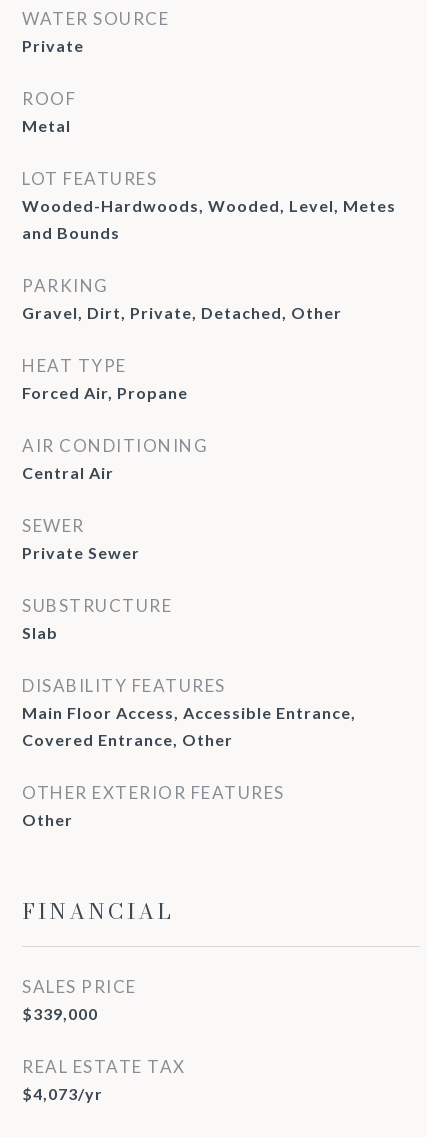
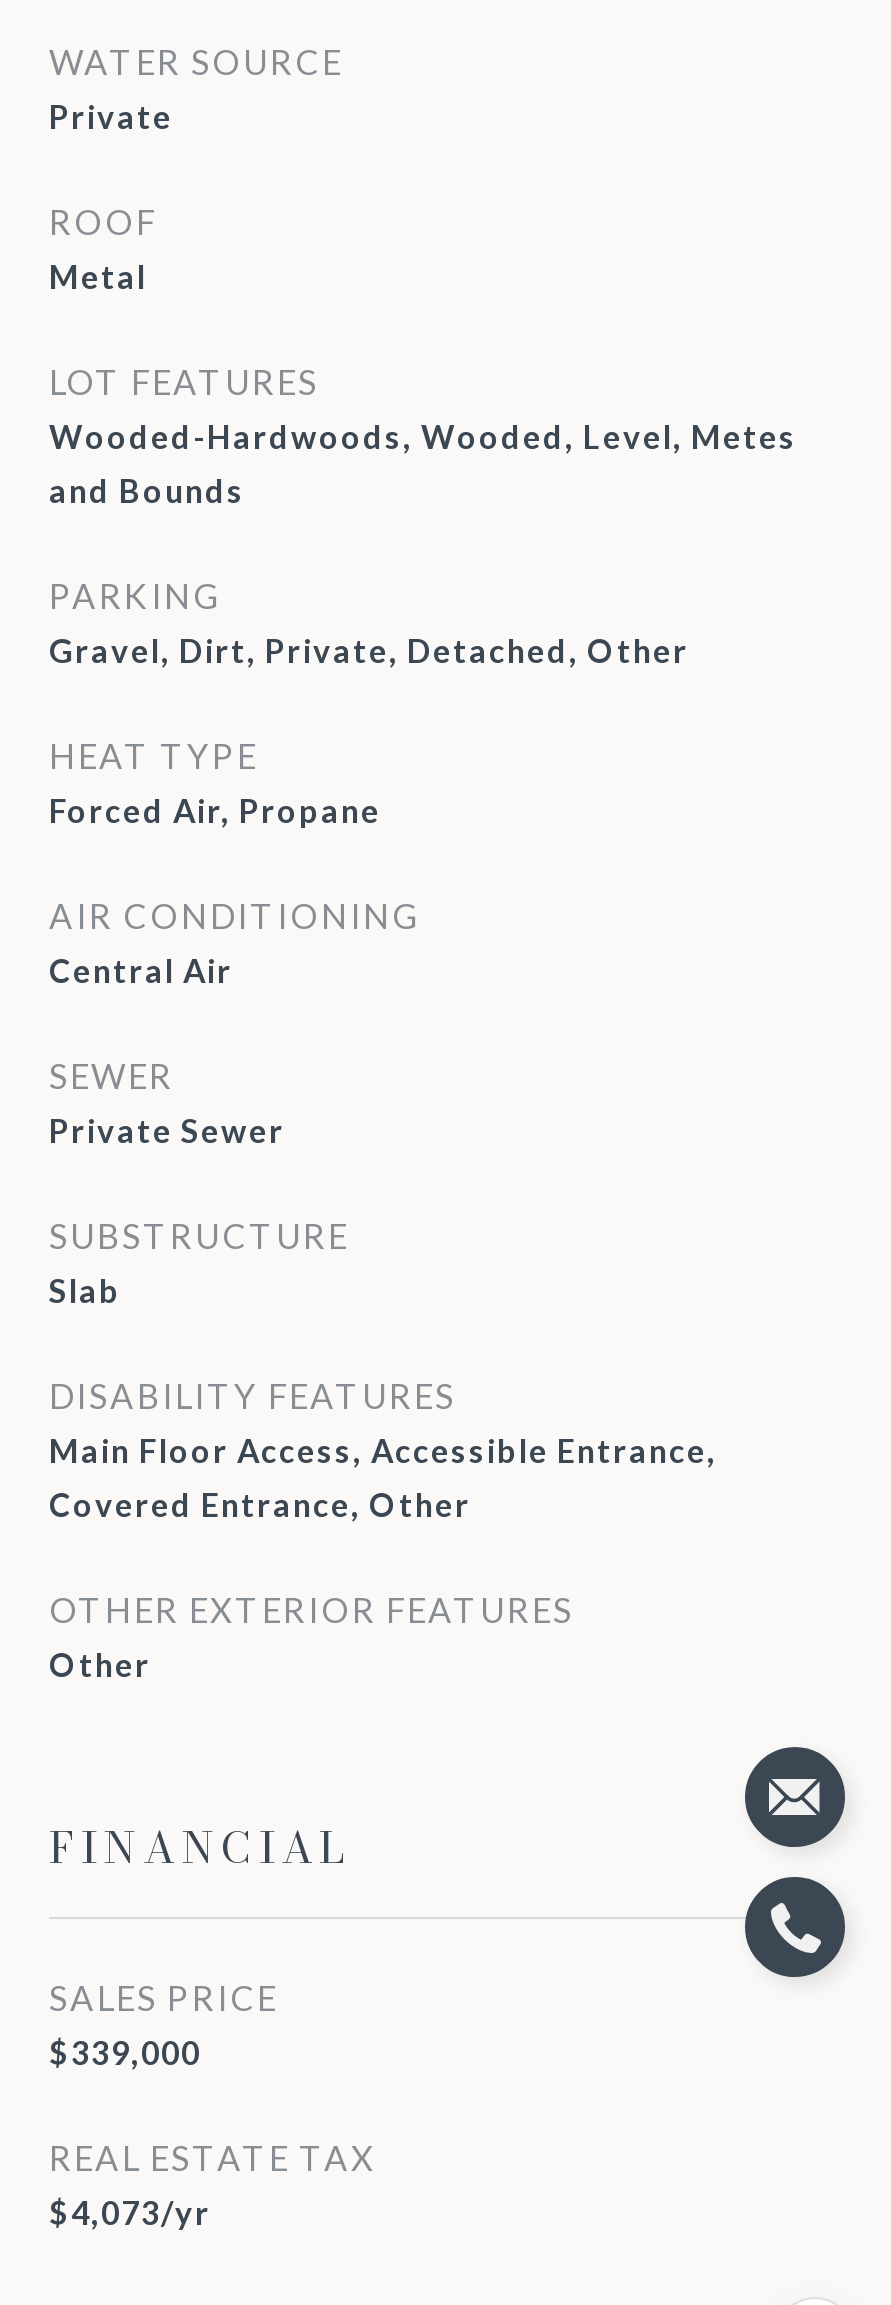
none -> [743,1745,849,1851] [image]
none -> [743,1875,849,1981] [image]

